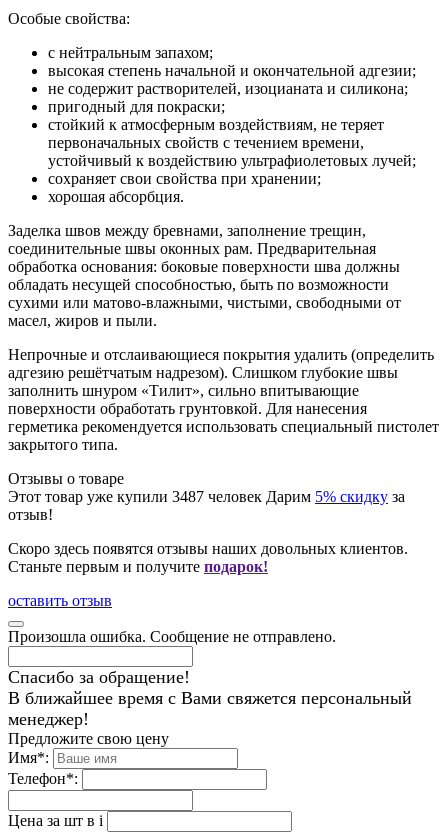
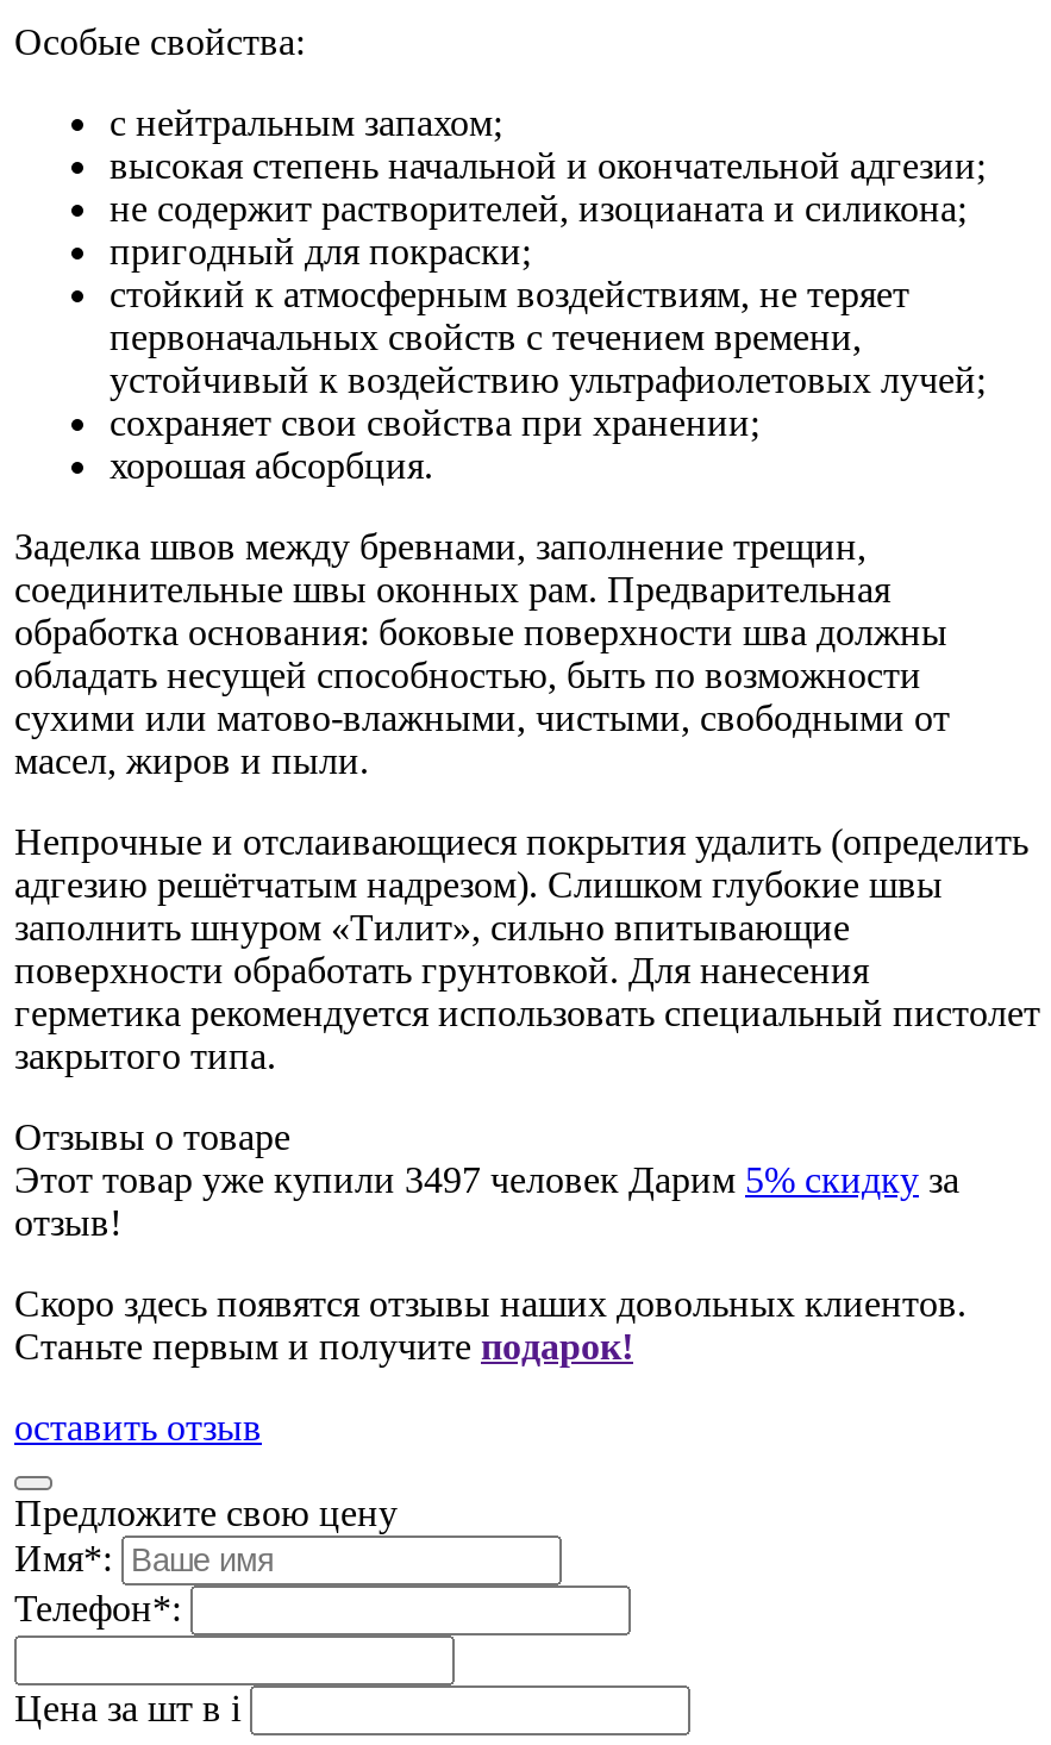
[8,488,405,505] Этот товар уже купили 3487 человек Дарим 5% скидку за -> [14,1160,959,1200] Этот товар уже купили 3497 человек Дарим 5% скидку за
[8,628,412,729] Произошла ошибка. Сообщение не отправлено. | Спасибо за обращение! | В ближайшее время с Вами свяжется персональный | менеджер! -> none

